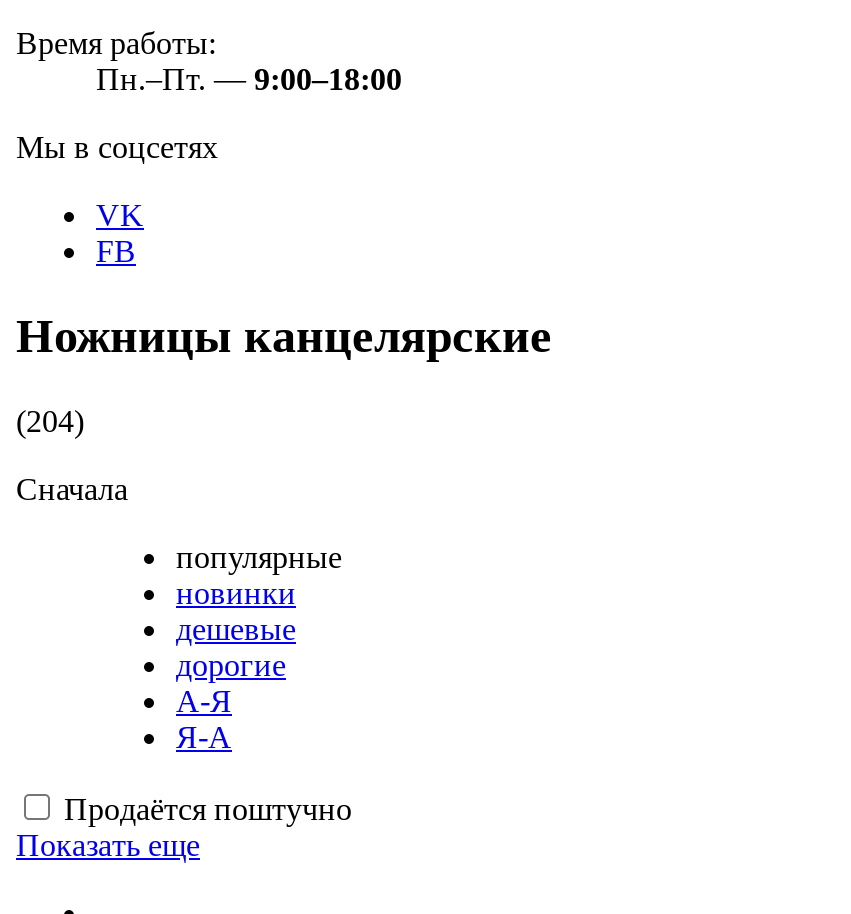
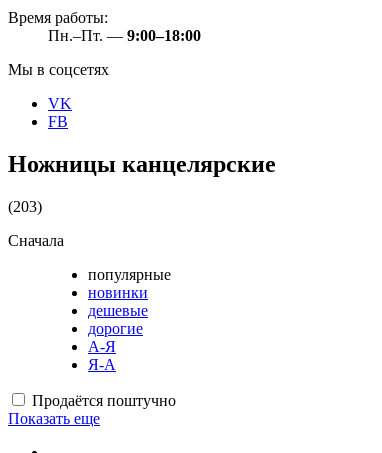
[16,404,84,438] (204) -> [8,198,42,215] (203)

